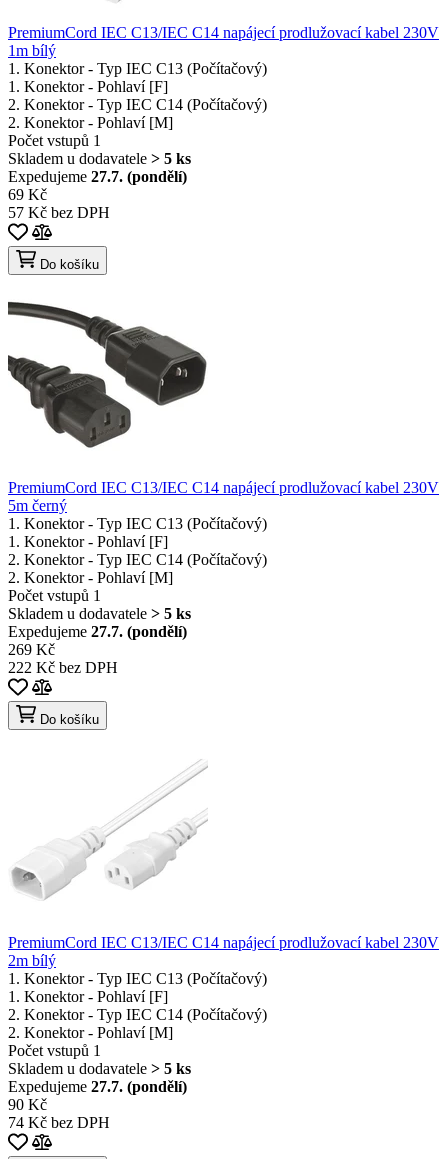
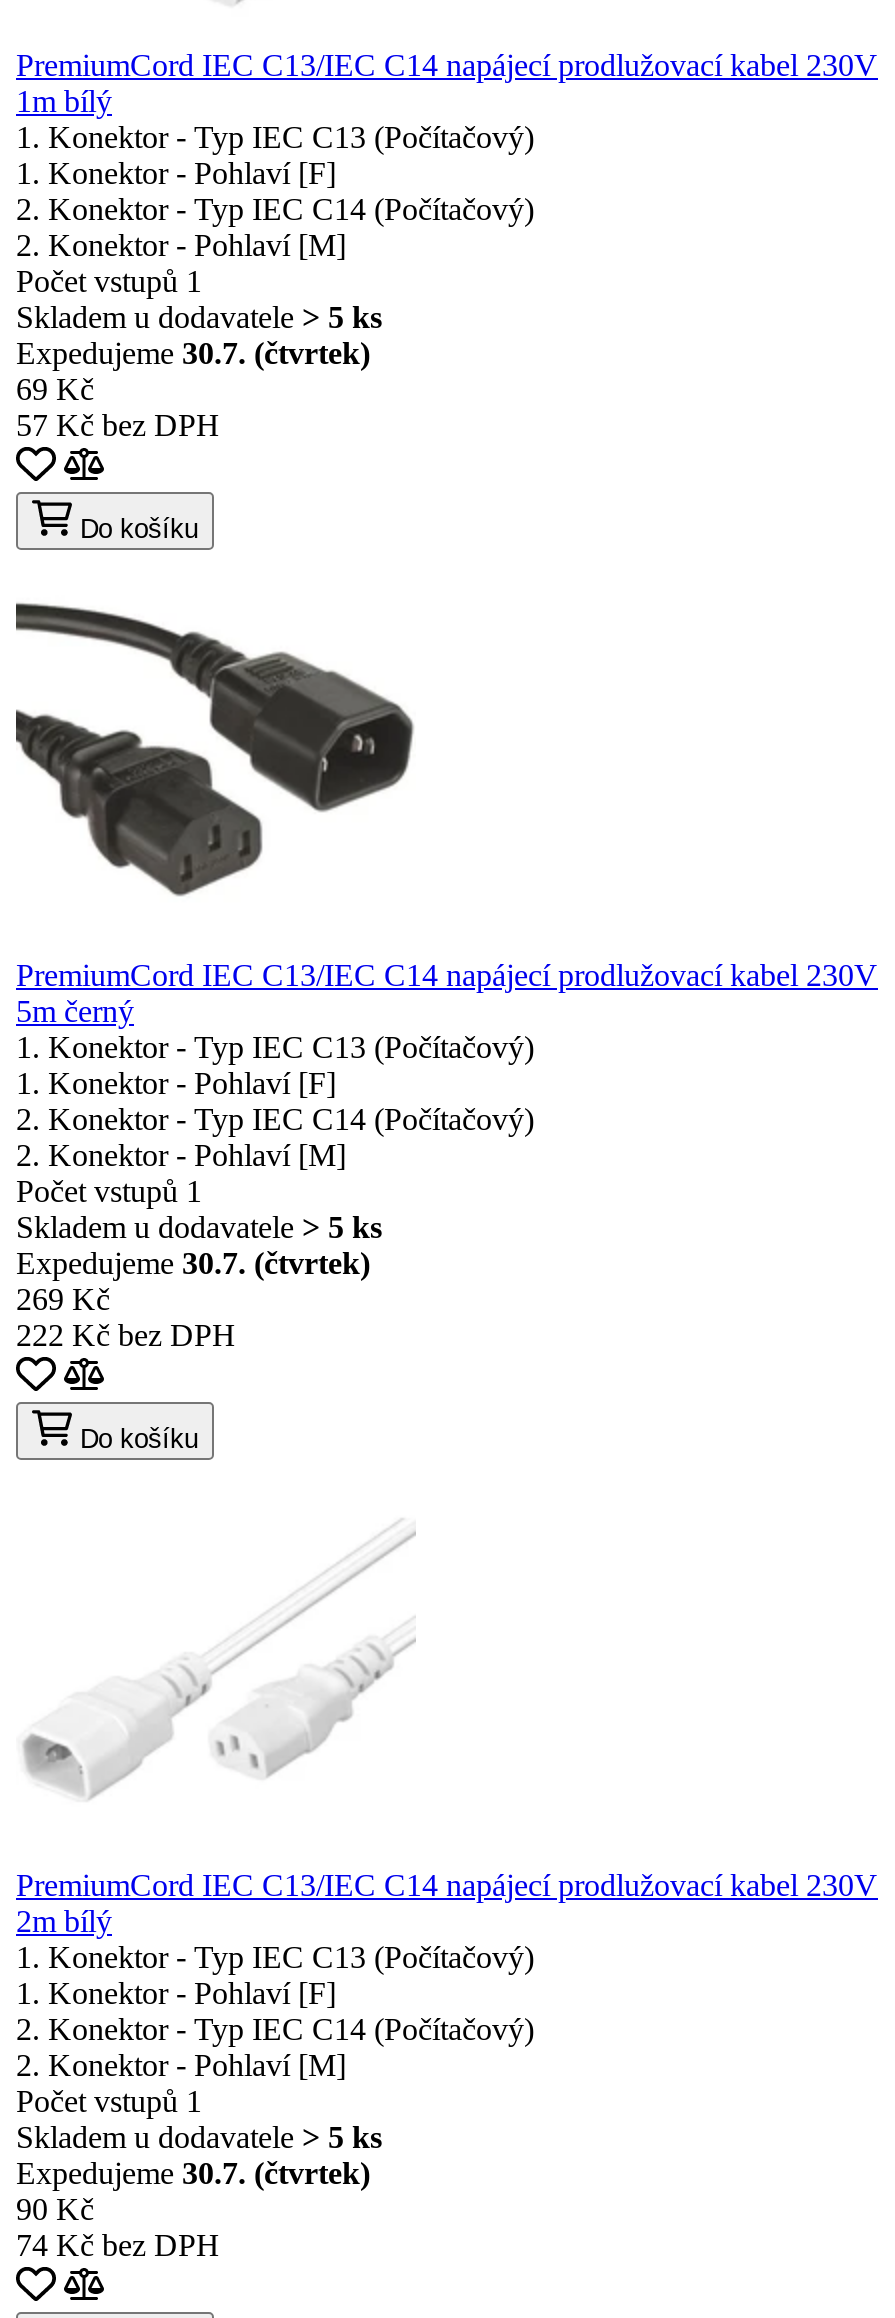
[8,168,187,185] Expedujeme 27.7. (pondělí) -> [16,337,370,371] Expedujeme 30.7. (čtvrtek)
[8,623,187,640] Expedujeme 27.7. (pondělí) -> [16,1247,370,1281] Expedujeme 30.7. (čtvrtek)
[8,1078,187,1095] Expedujeme 27.7. (pondělí) -> [16,2157,370,2191] Expedujeme 30.7. (čtvrtek)

